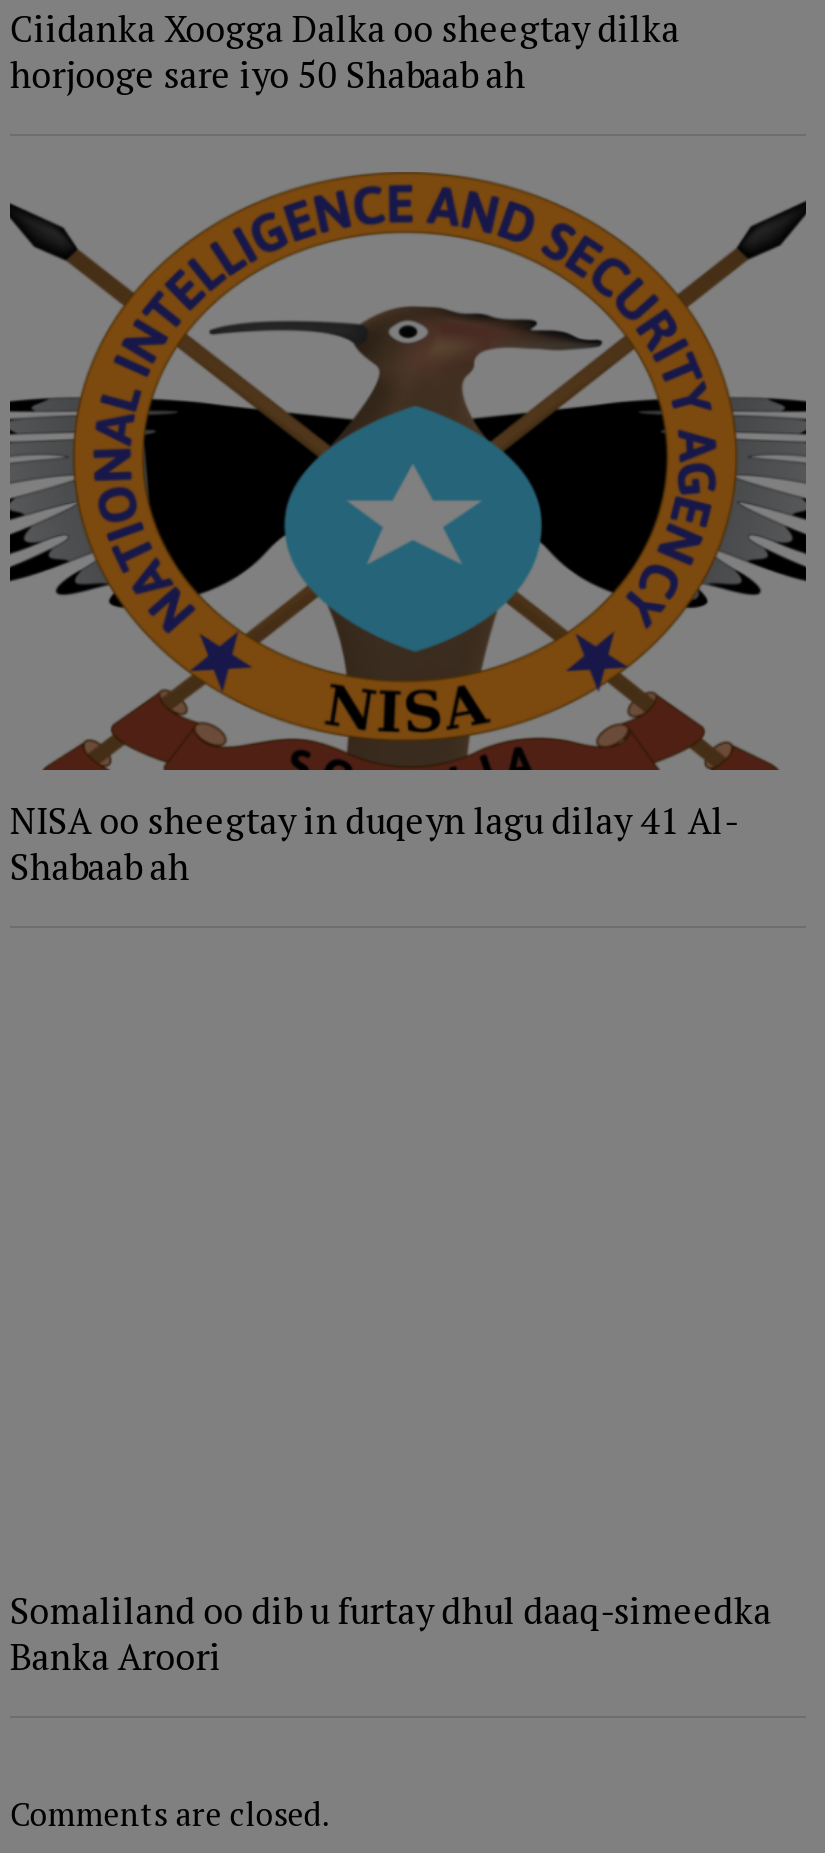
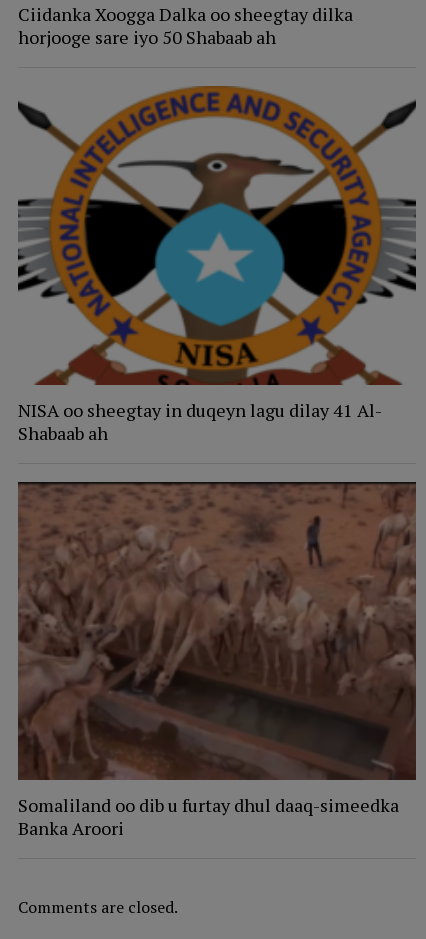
none -> [17,481,417,781] [image]

